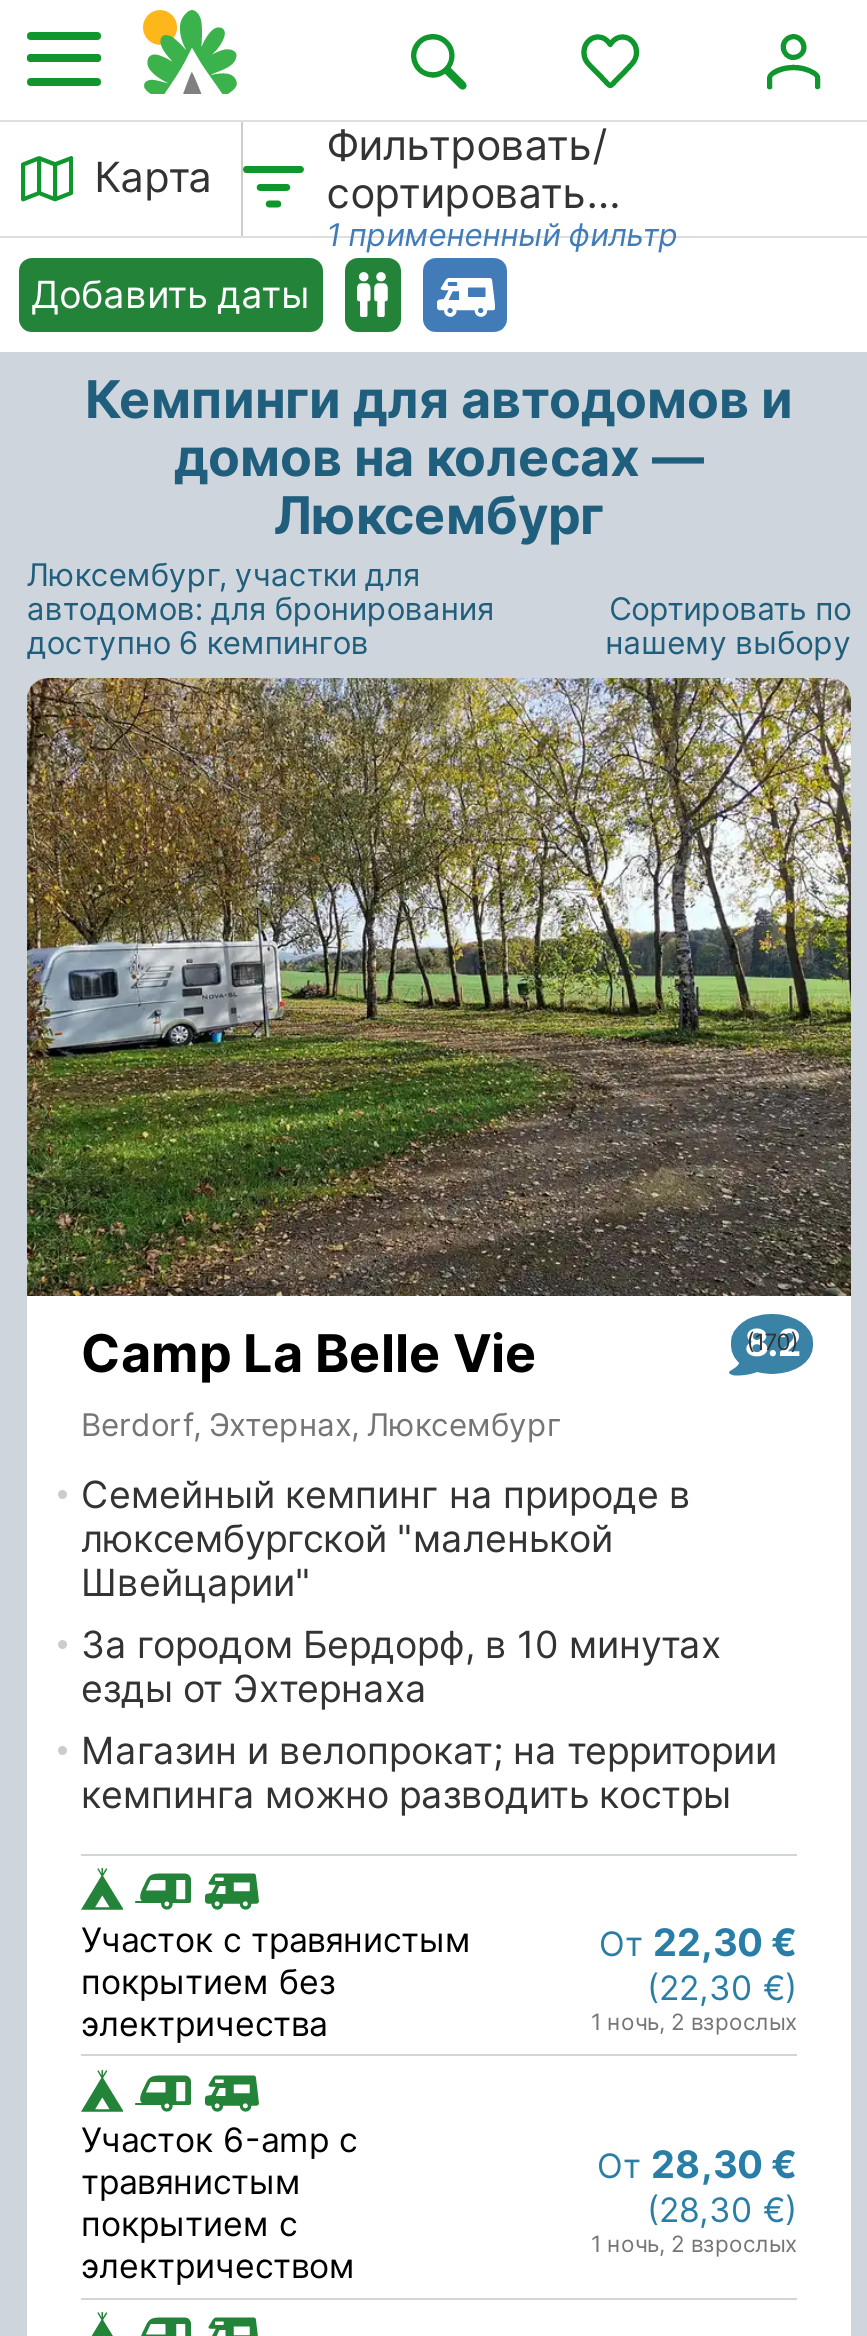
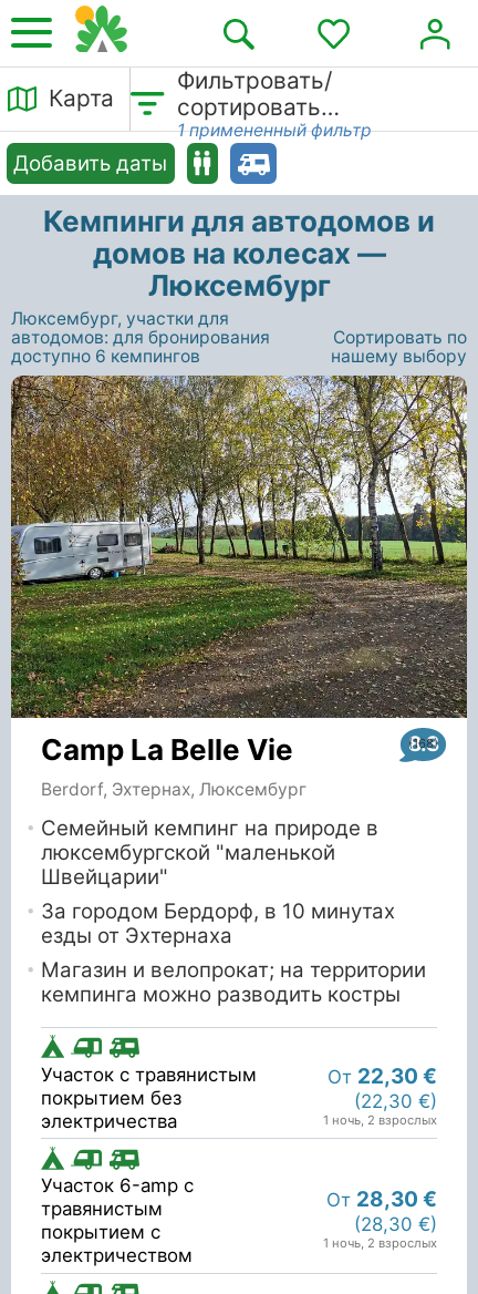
[744,1319,801,1365] 8.2 -> [408,731,439,756] 8.3

